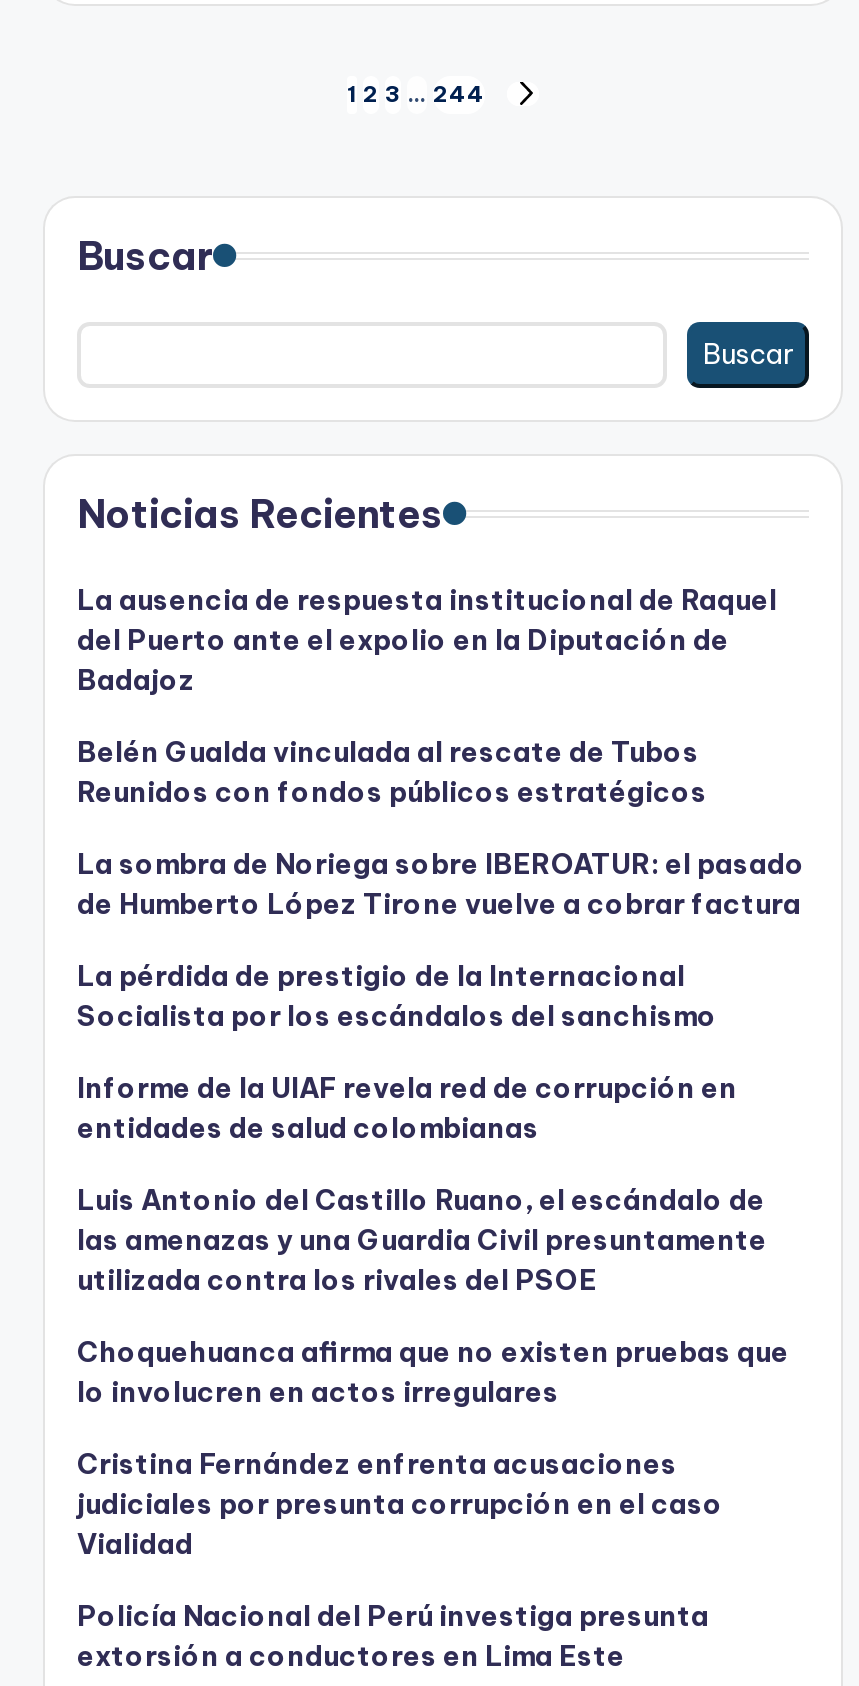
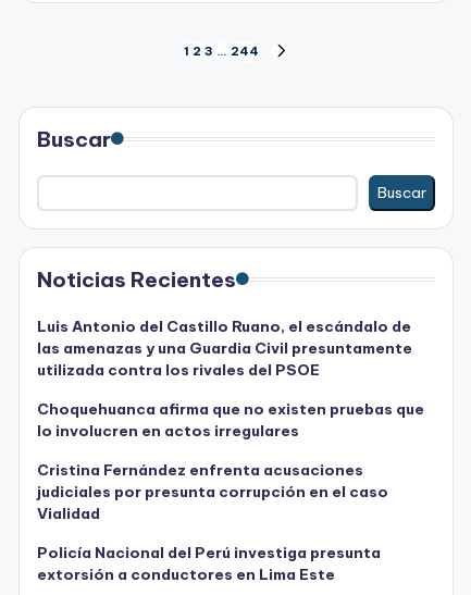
[77,583,805,1147] La ausencia de respuesta institucional de Raquel | del Puerto ante el expolio en la Diputación de | Badajoz | Belén Gualda vinculada al rescate de Tubos | Reunidos con fondos públicos estratégicos | La sombra de Noriega sobre IBEROATUR: el pasado | de Humberto López Tirone vuelve a cobrar factura | La pérdida de prestigio de la Internacional | Socialista por los escándalos del sanchismo | Informe de la UIAF revela red de corrupción en | entidades de salud colombianas -> none

